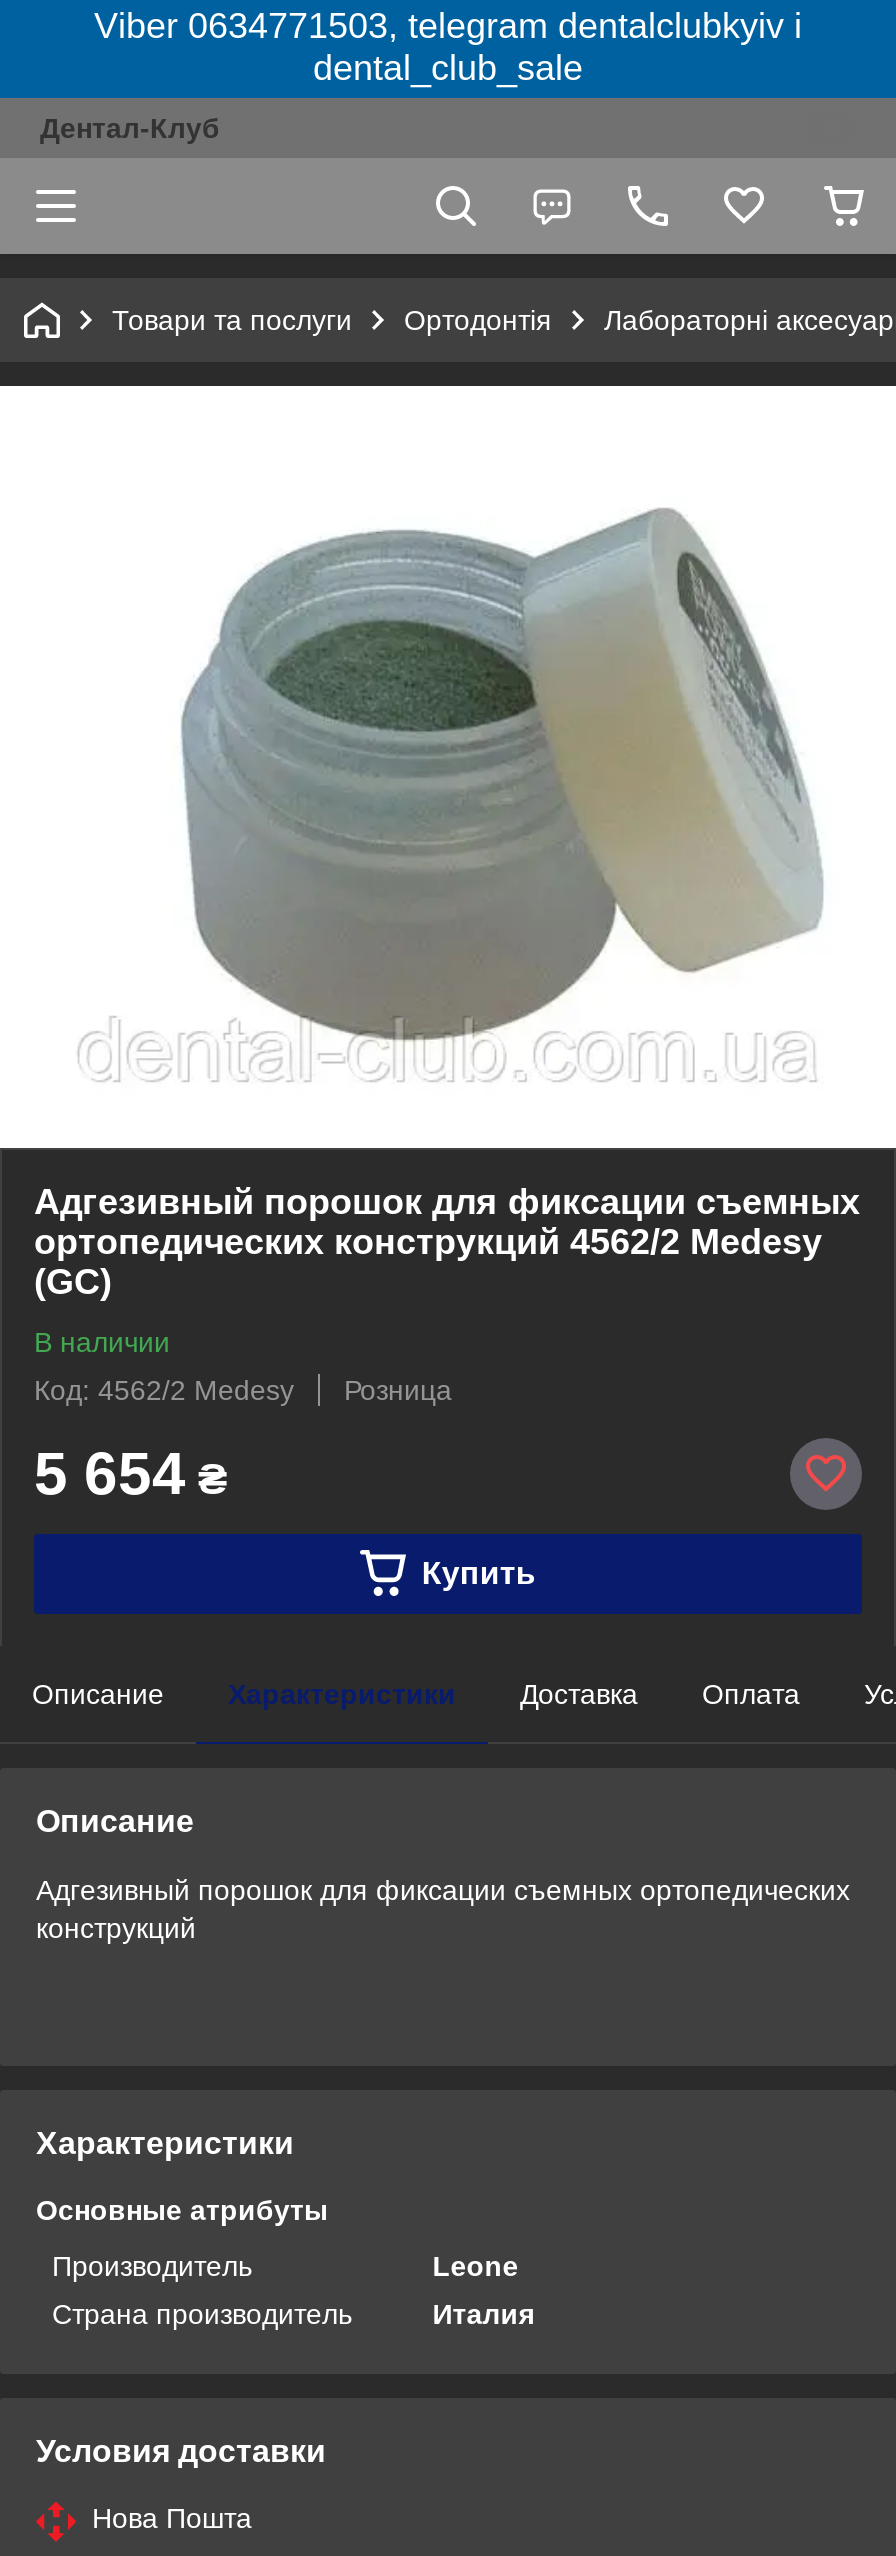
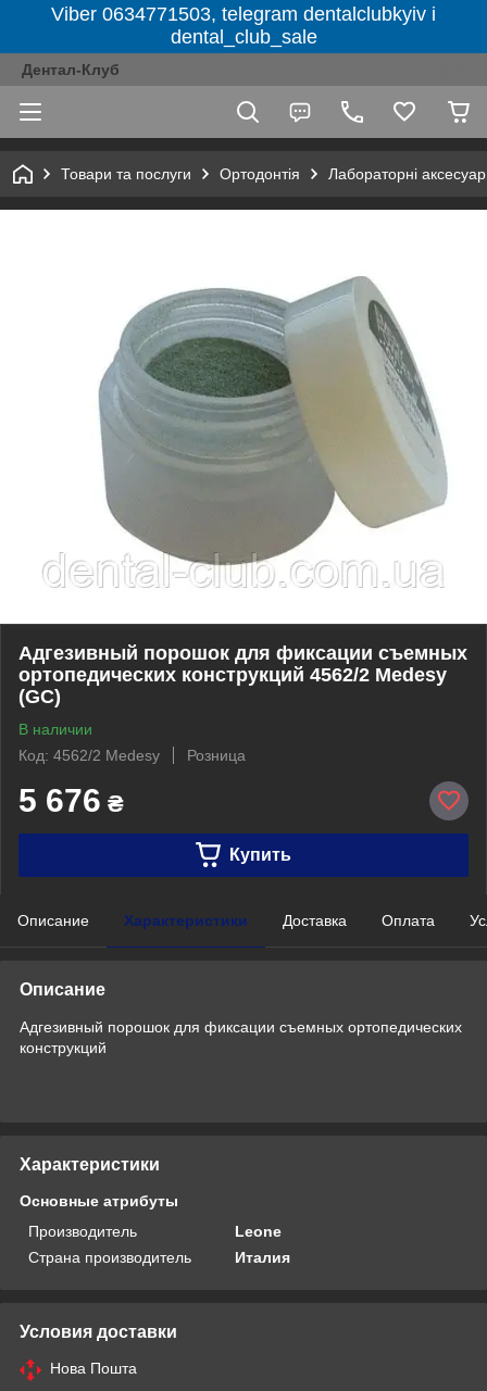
[34,1440,228,1506] 5 654 ₴ -> [18,782,124,818] 5 676 ₴

